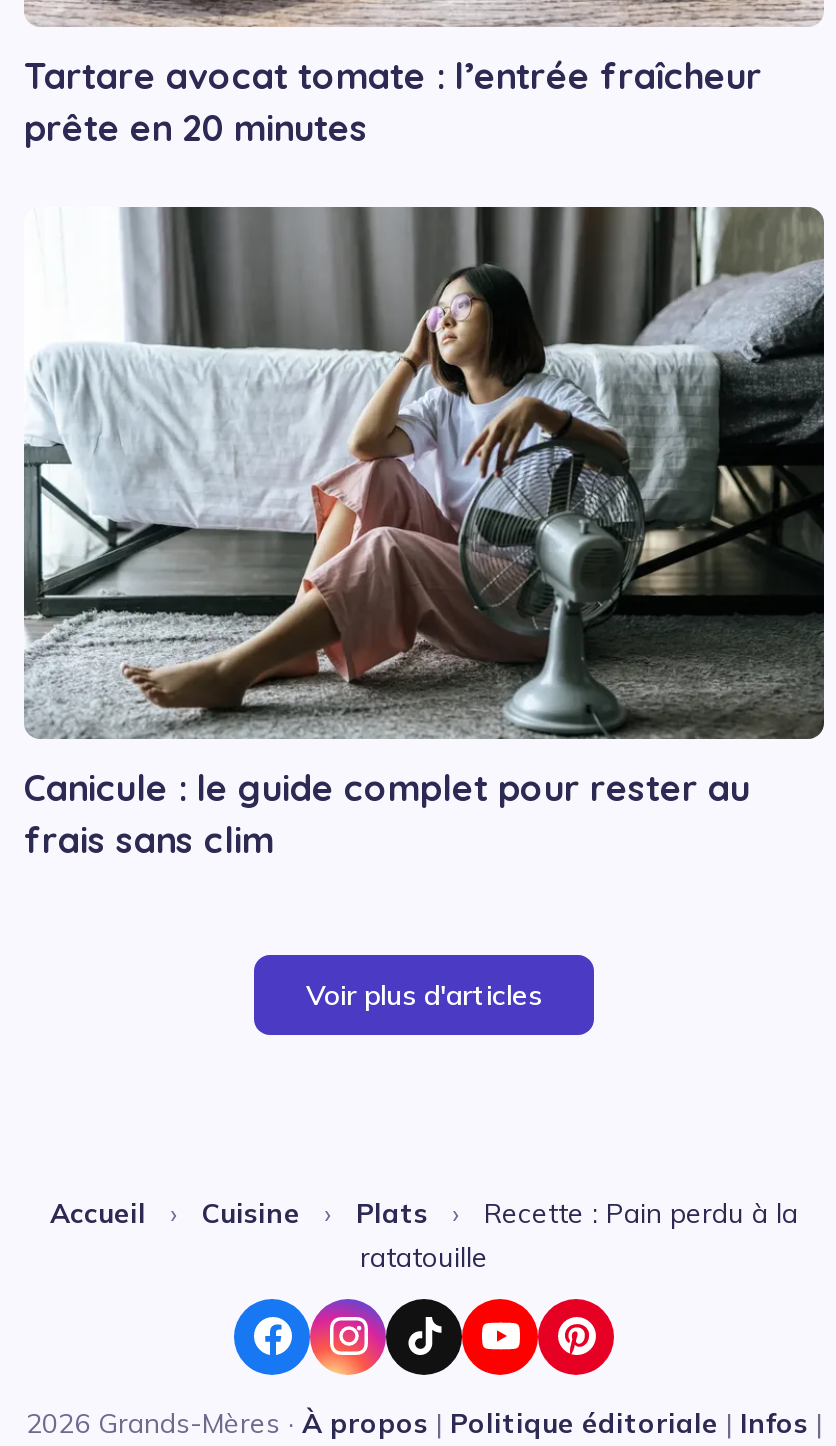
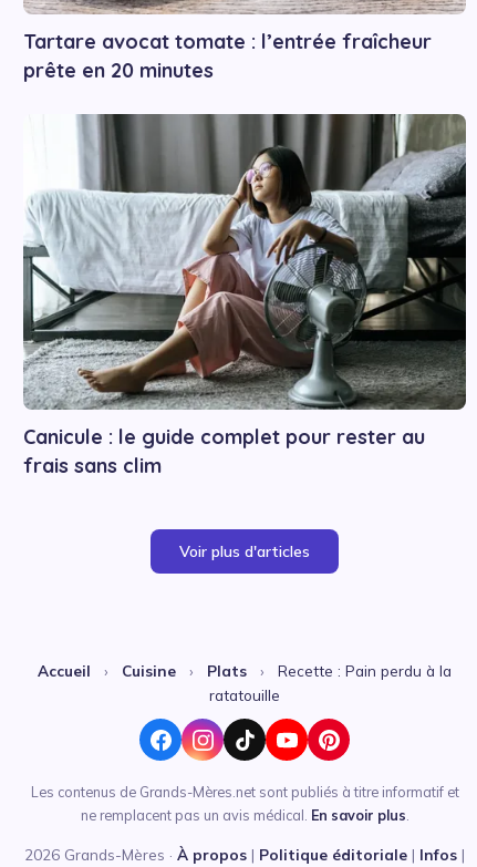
none -> [30,783,459,824] Les contenus de Grands-Mères.net sont publiés à titre informatif et | ne remplacent pas un avis médical. En savoir plus.

